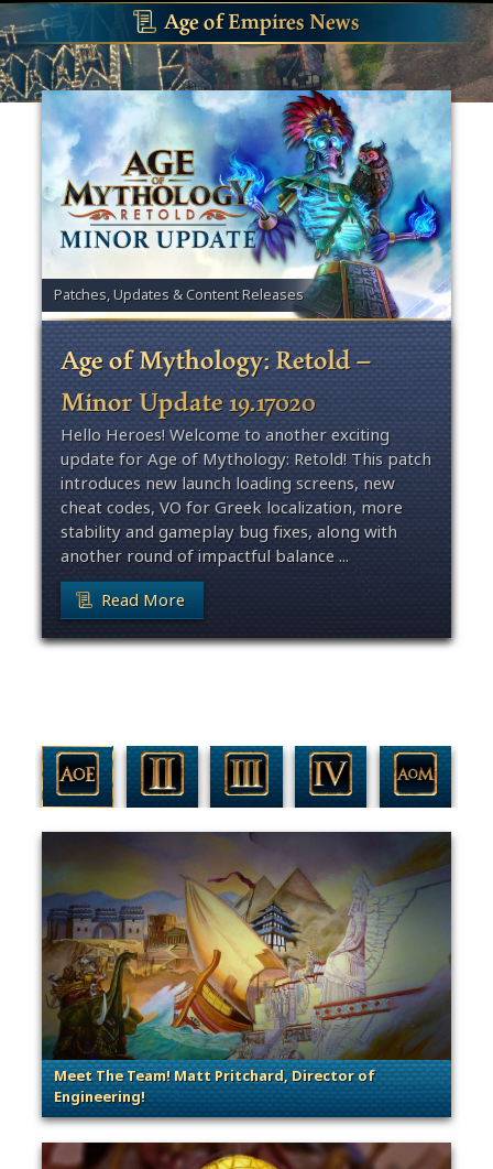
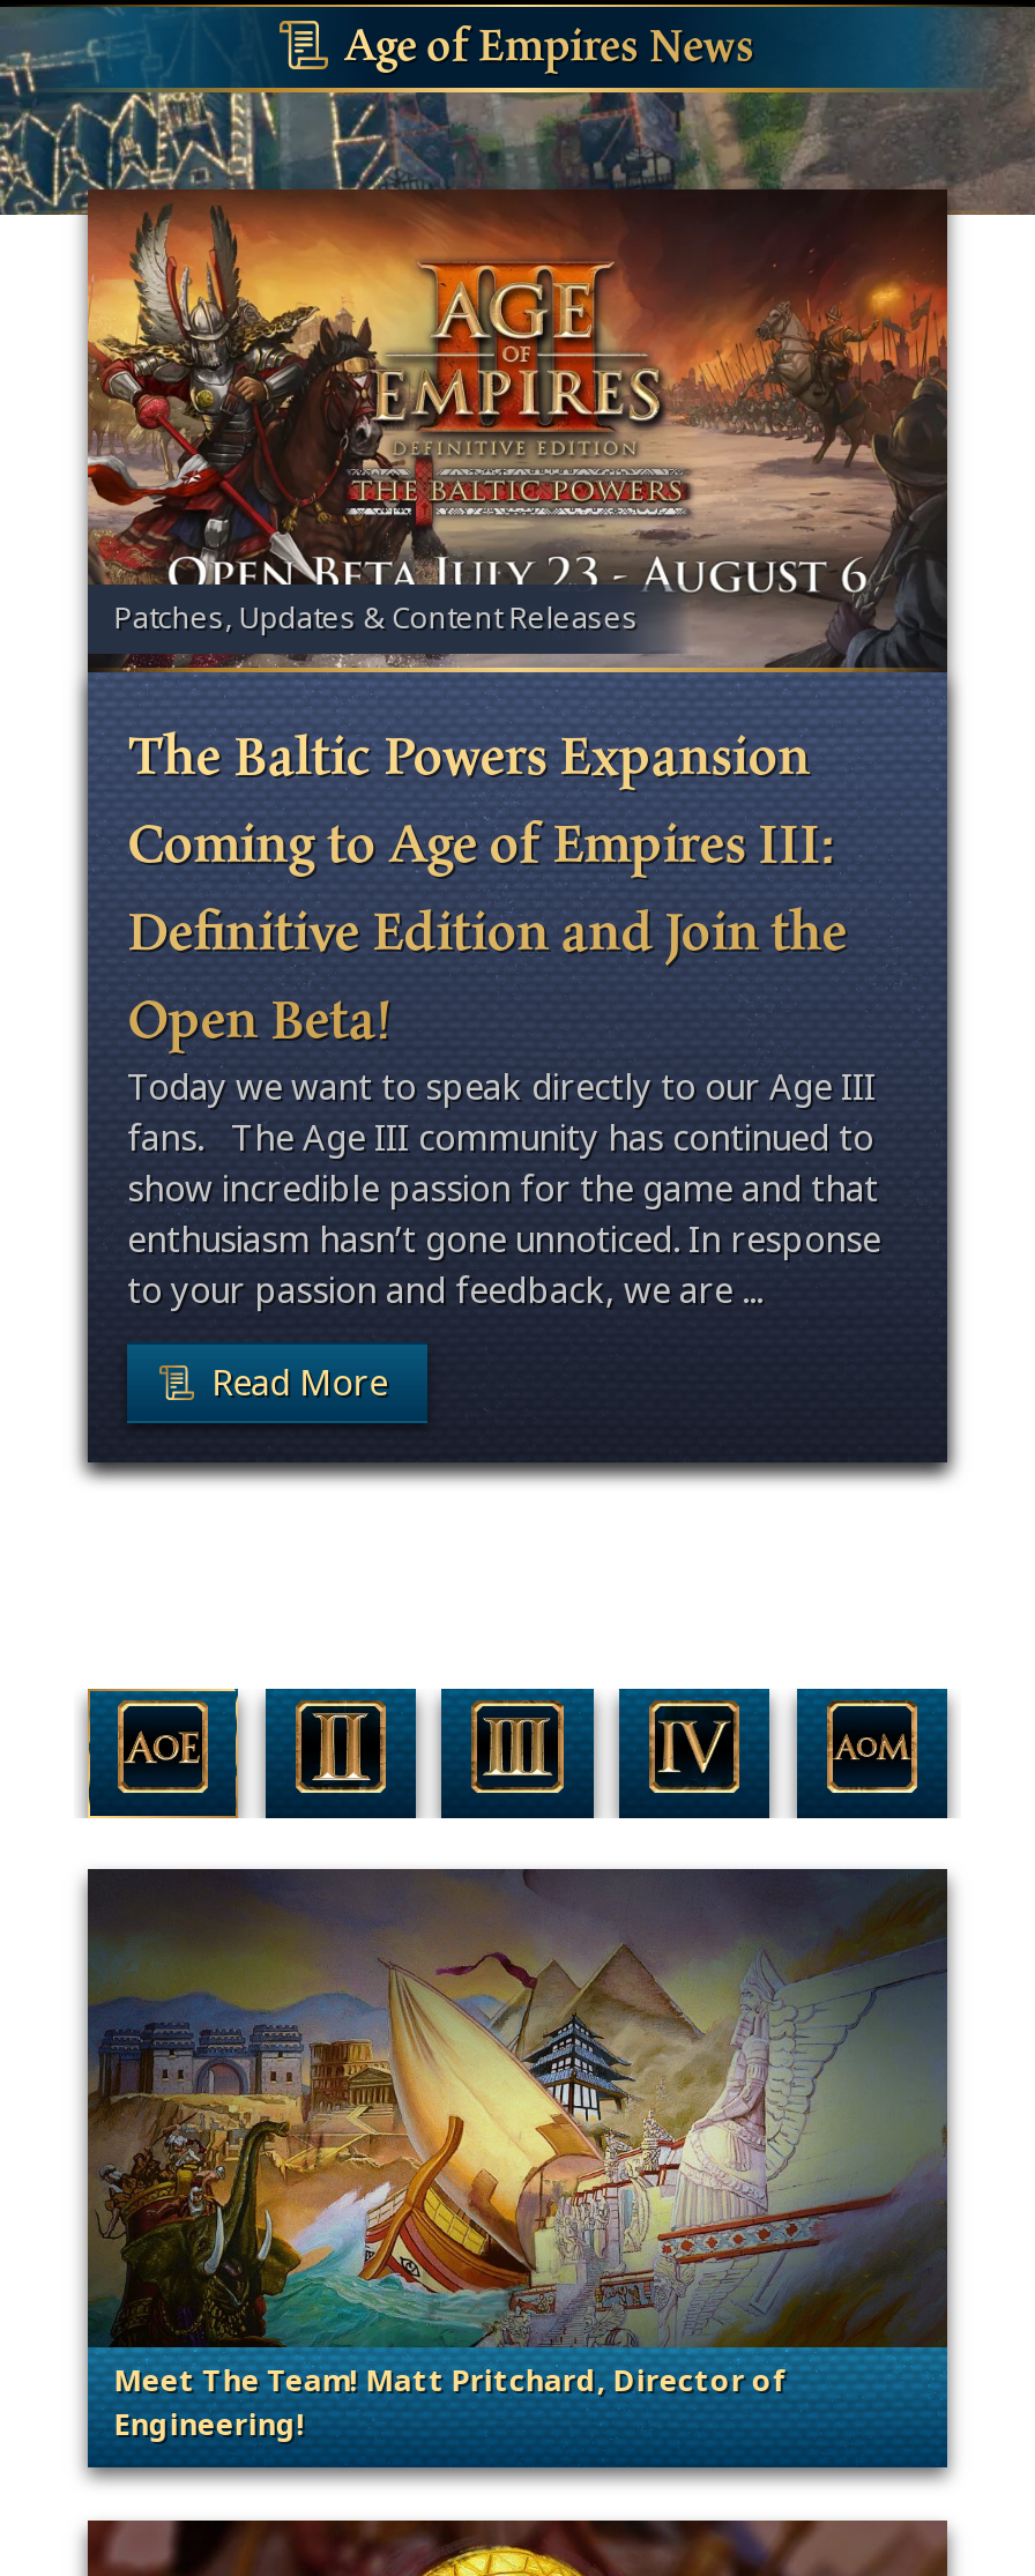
[41,89,452,568] [image] | Age of Mythology: Retold – | Minor Update 19.17020 | Hello Heroes! Welcome to another exciting | update for Age of Mythology: Retold! This patch | introduces new launch loading screens, new | cheat codes, VO for Greek localization, more | stability and gameplay bug fixes, along with | another round of impactful balance ... -> [85,187,950,1316] [image] | The Baltic Powers Expansion | Coming to Age of Empires III: | Definitive Edition and Join the | Open Beta! | Today we want to speak directly to our Age III | fans. The Age III community has continued to | show incredible passion for the game and that | enthusiasm hasn’t gone unnoticed. In response | to your passion and feedback, we are ...

